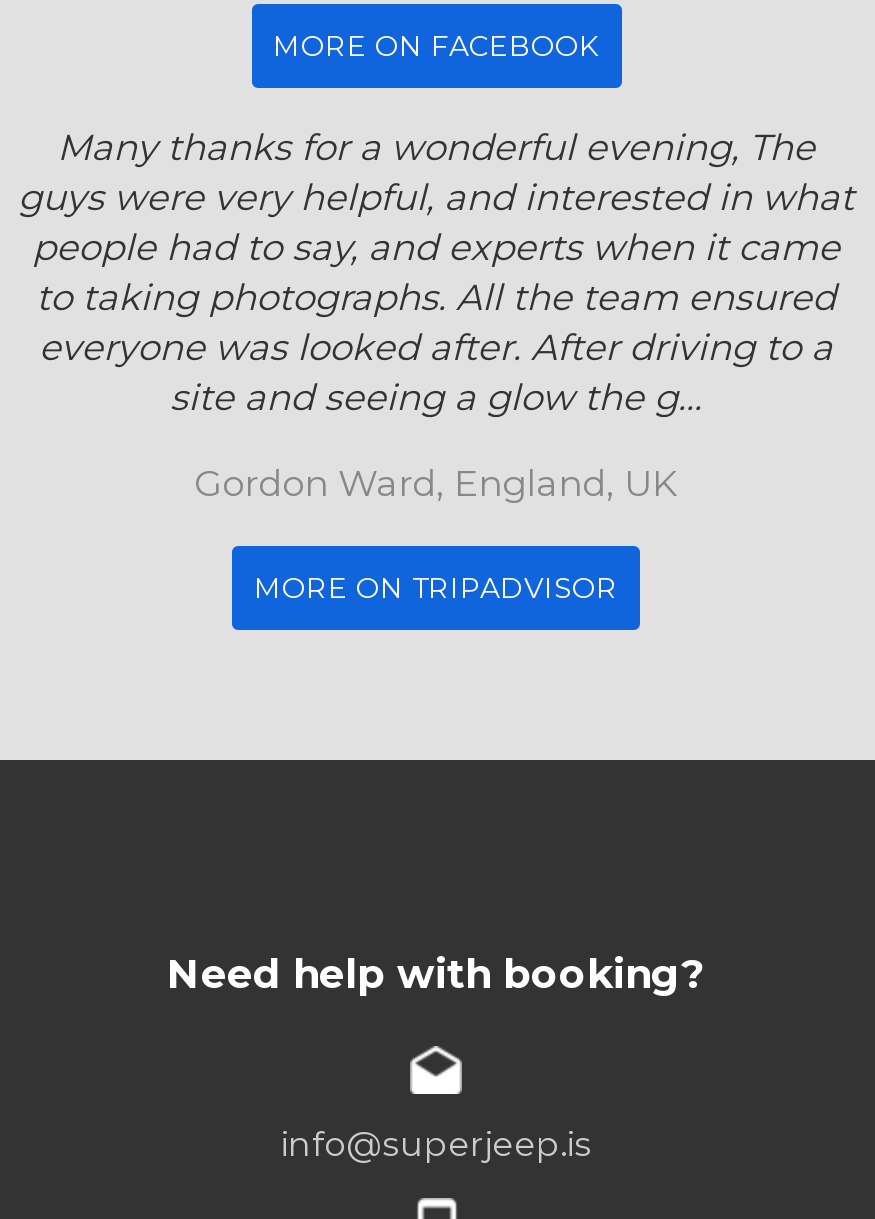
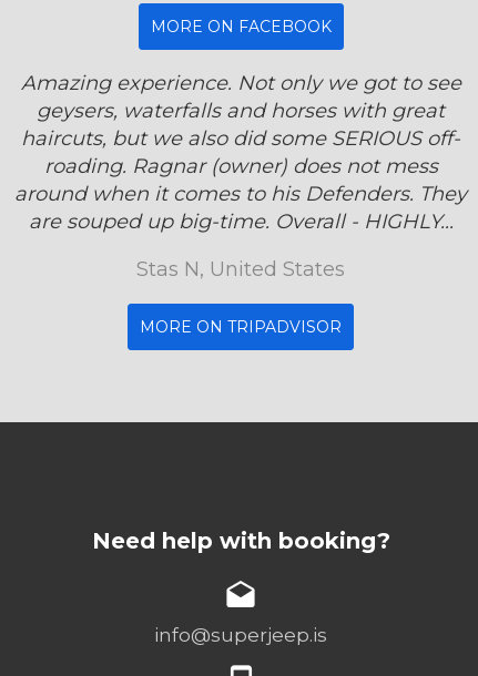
[18,126,854,420] Many thanks for a wonderful evening, The | guys were very helpful, and interested in what | people had to say, and experts when it came | to taking photographs. All the team ensured | everyone was looked after. After driving to a | site and seeing a glow the g... -> [14,71,467,234] Amazing experience. Not only we got to see | geysers, waterfalls and horses with great | haircuts, but we also did some SERIOUS off- | roading. Ragnar (owner) does not mess | around when it comes to his Defenders. They | are souped up big-time. Overall - HIGHLY...
[194,462,678,506] Gordon Ward, England, UK -> [136,257,345,281] Stas N, United States

